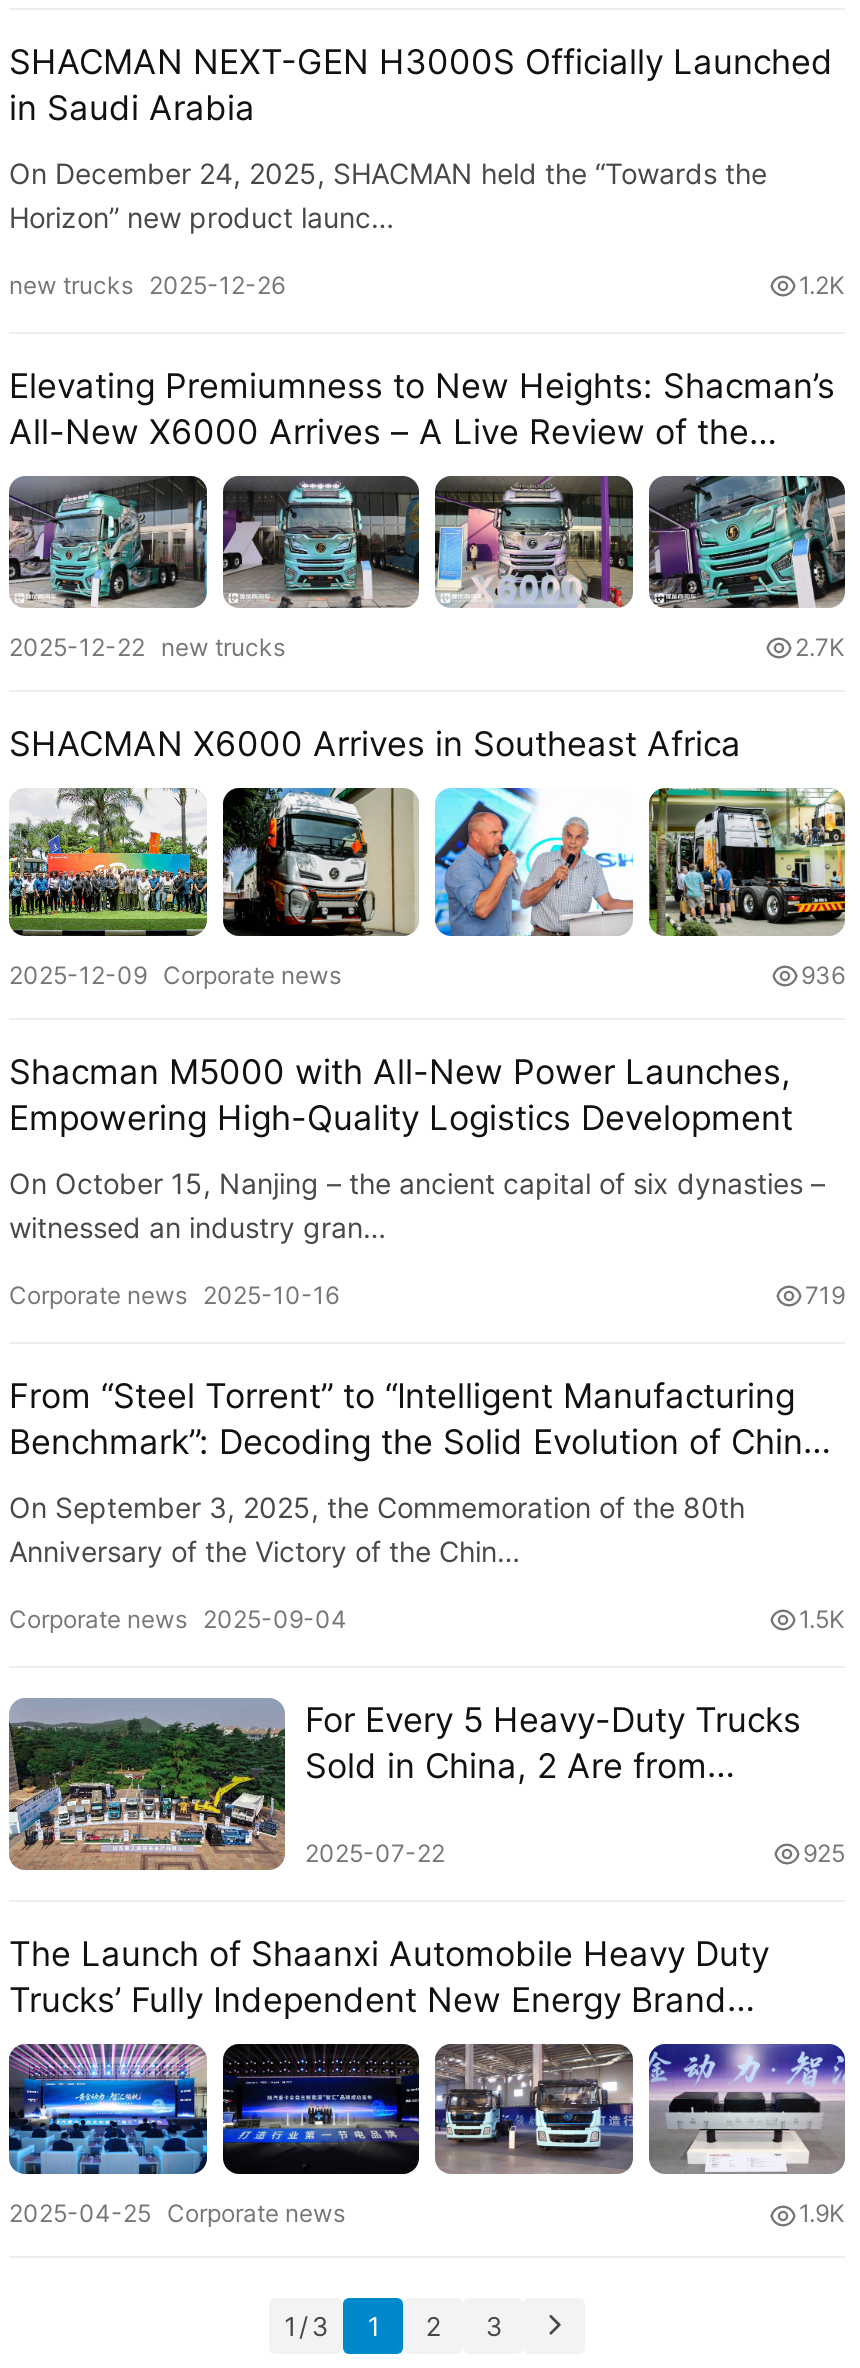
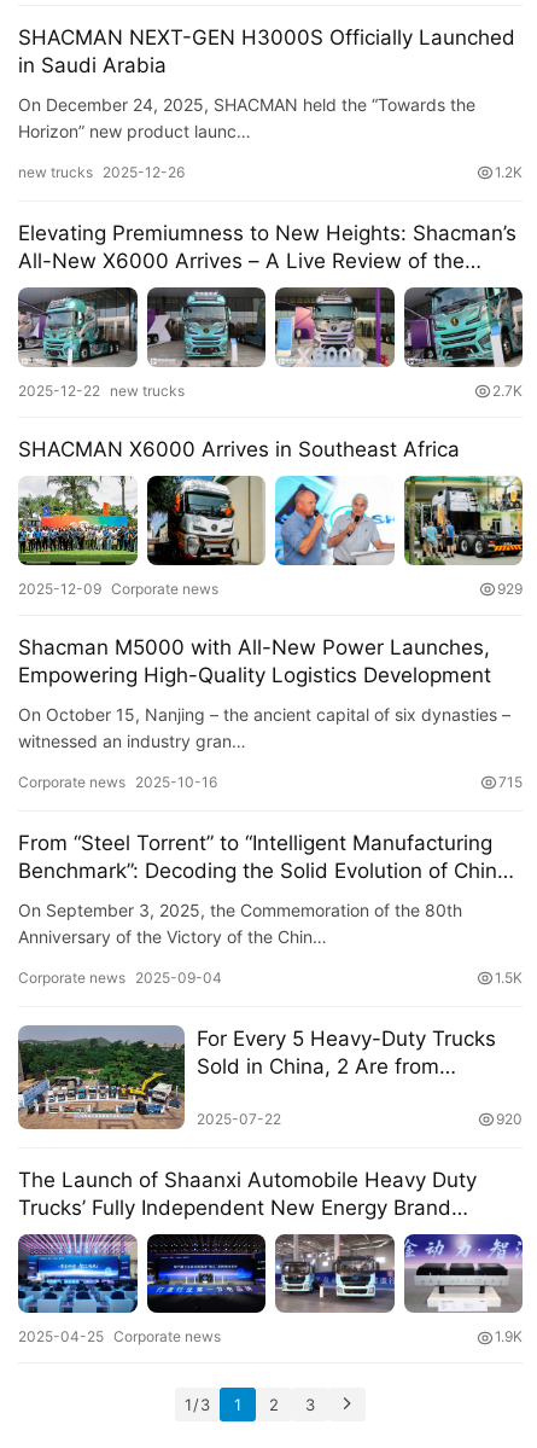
[801,959,845,989] 936 -> [497,579,523,597] 929
[805,1279,845,1309] 719 -> [498,772,523,790] 715
[803,1837,845,1867] 925 -> [496,1109,523,1128] 920

